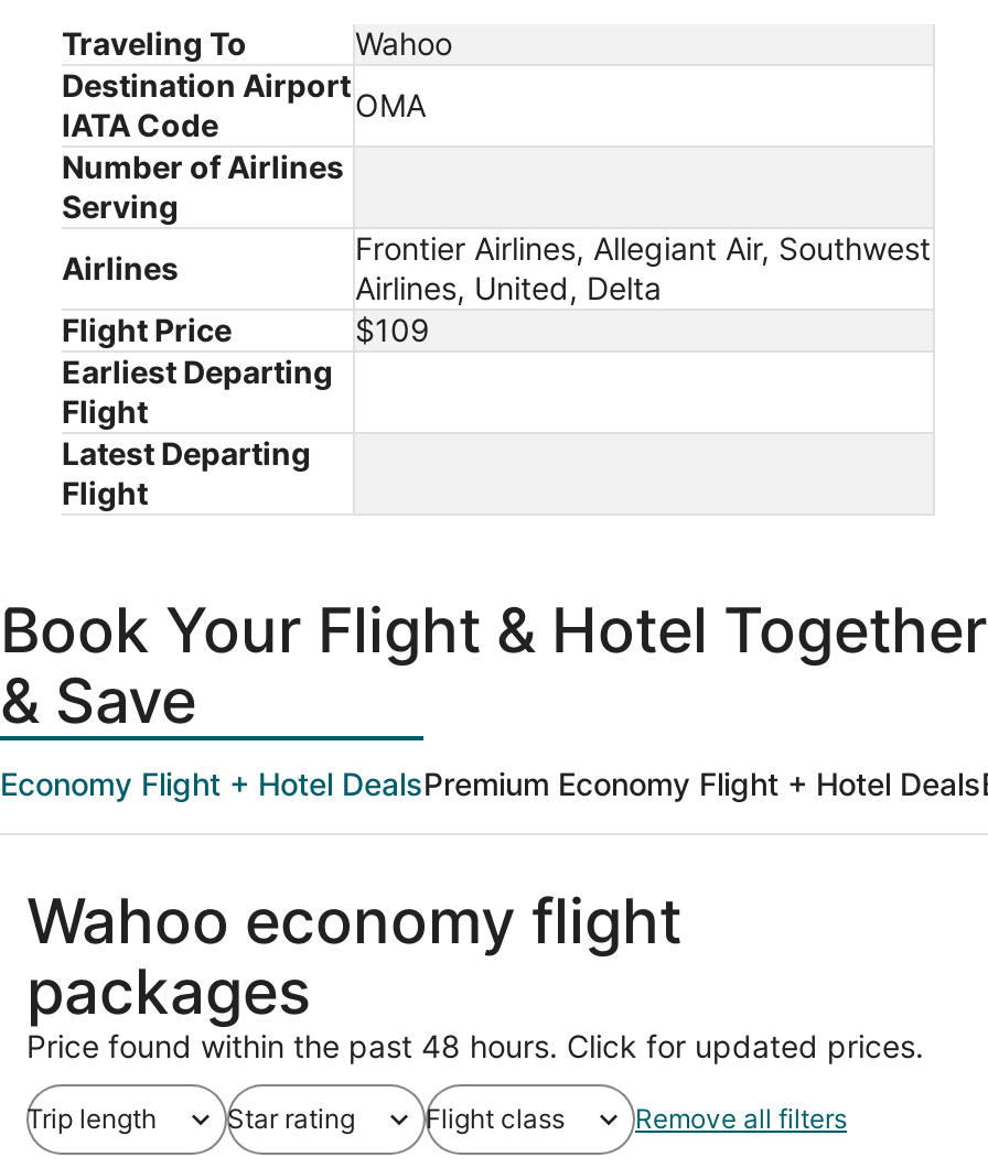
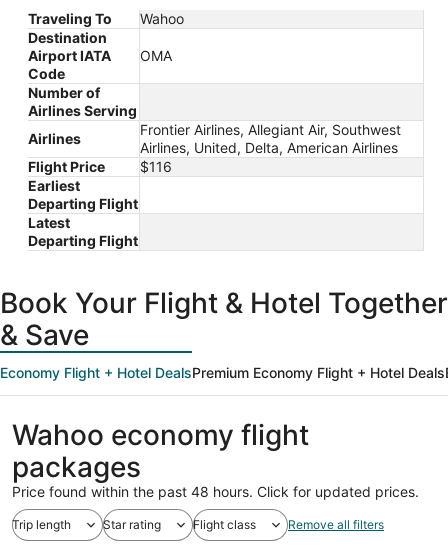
[355,269,662,306] Airlines, United, Delta -> [140,139,398,156] Airlines, United, Delta, American Airlines
[62,311,430,511] $109 | Earliest Departing | Flight | Latest Departing | Flight -> [28,158,172,249] $116 | Earliest | Departing Flight | Latest | Departing Flight

